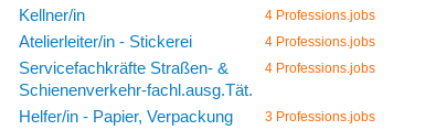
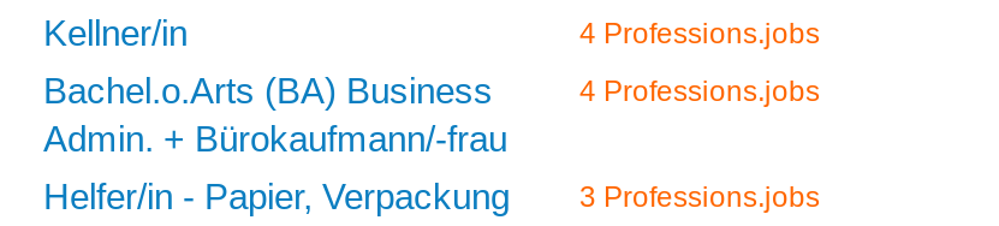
[18,32,375,99] Atelierleiter/in - Stickerei | 4 Professions.jobs | Servicefachkräfte Straßen- & | Schienenverkehr-fachl.ausg.Tät. -> [43,69,507,158] Bachel.o.Arts (BA) Business | Admin. + Bürokaufmann/-frau

